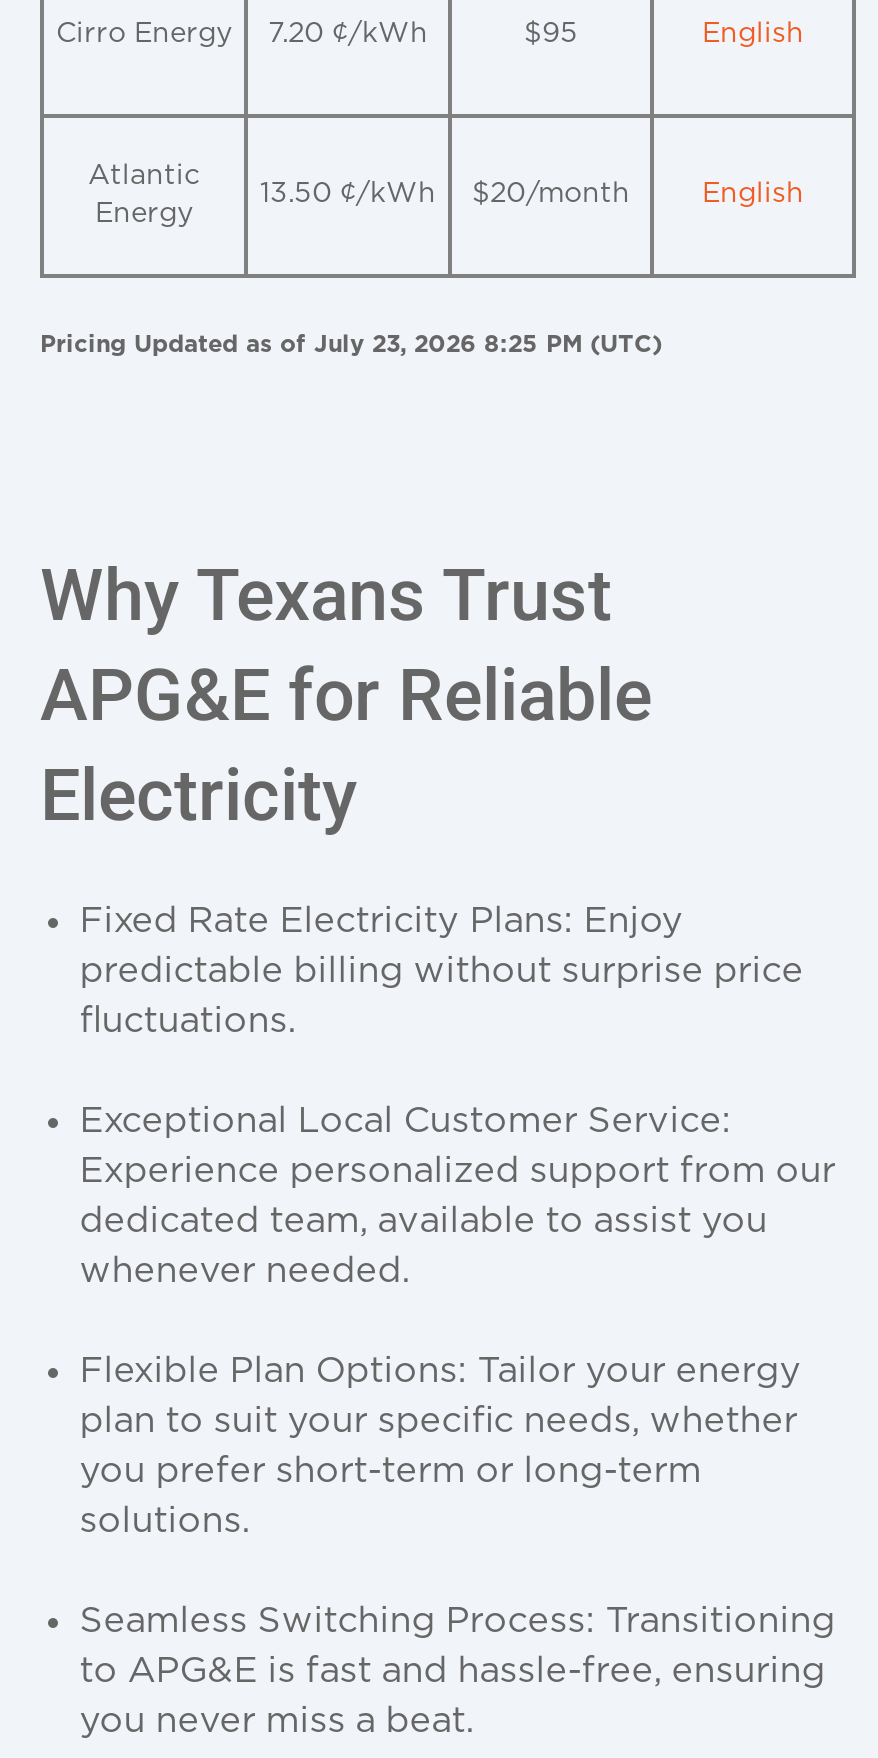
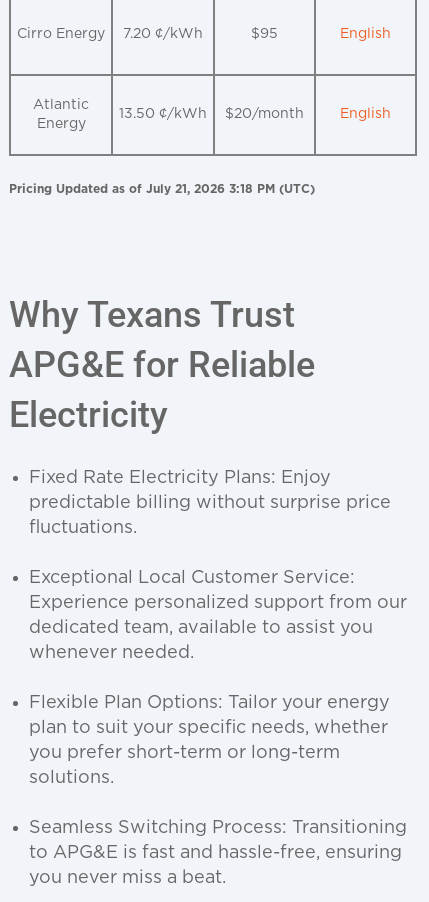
[40,332,662,356] Pricing Updated as of July 23, 2026 8:25 PM (UTC) -> [9,183,315,195] Pricing Updated as of July 21, 2026 3:18 PM (UTC)

